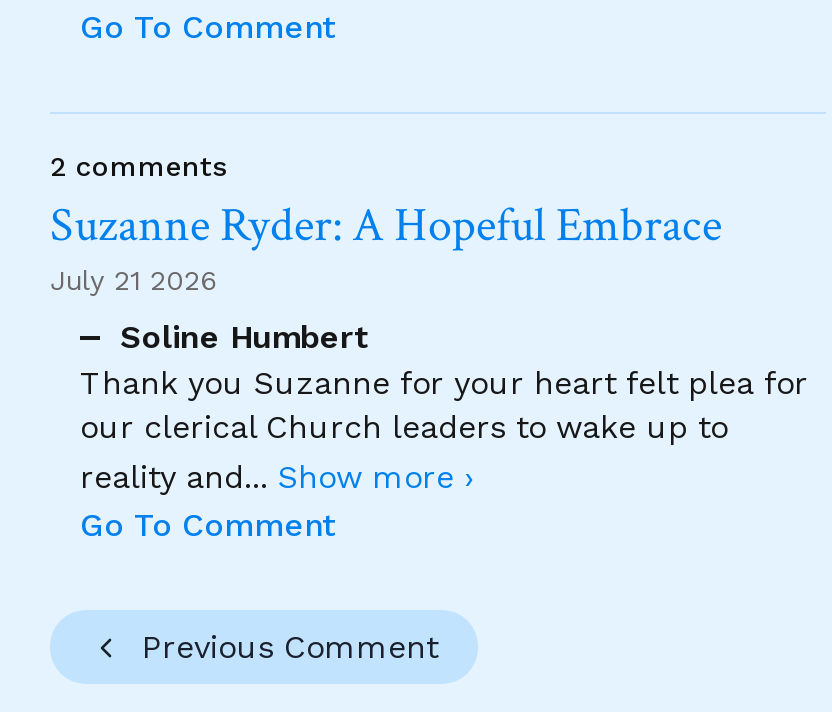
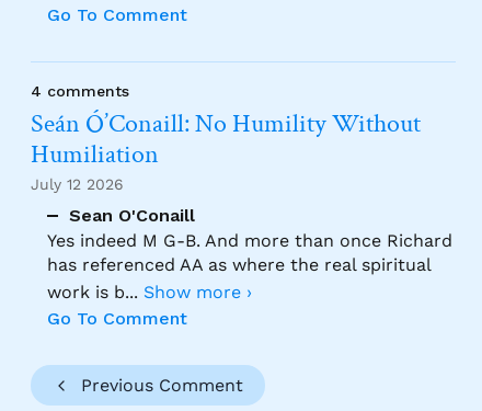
[50,149,732,295] 2 comments | Suzanne Ryder: A Hopeful Embrace | July 21 2026 -> [31,82,421,192] 4 comments | Seán Ó’Conaill: No Humility Without | Humiliation | July 12 2026
[80,318,808,496] Soline Humbert | Thank you Suzanne for your heart felt plea for | our clerical Church leaders to wake up to | reality and... Show more › -> [47,205,452,302] Sean O'Conaill | Yes indeed M G-B. And more than once Richard | has referenced AA as where the real spiritual | work is b... Show more ›

